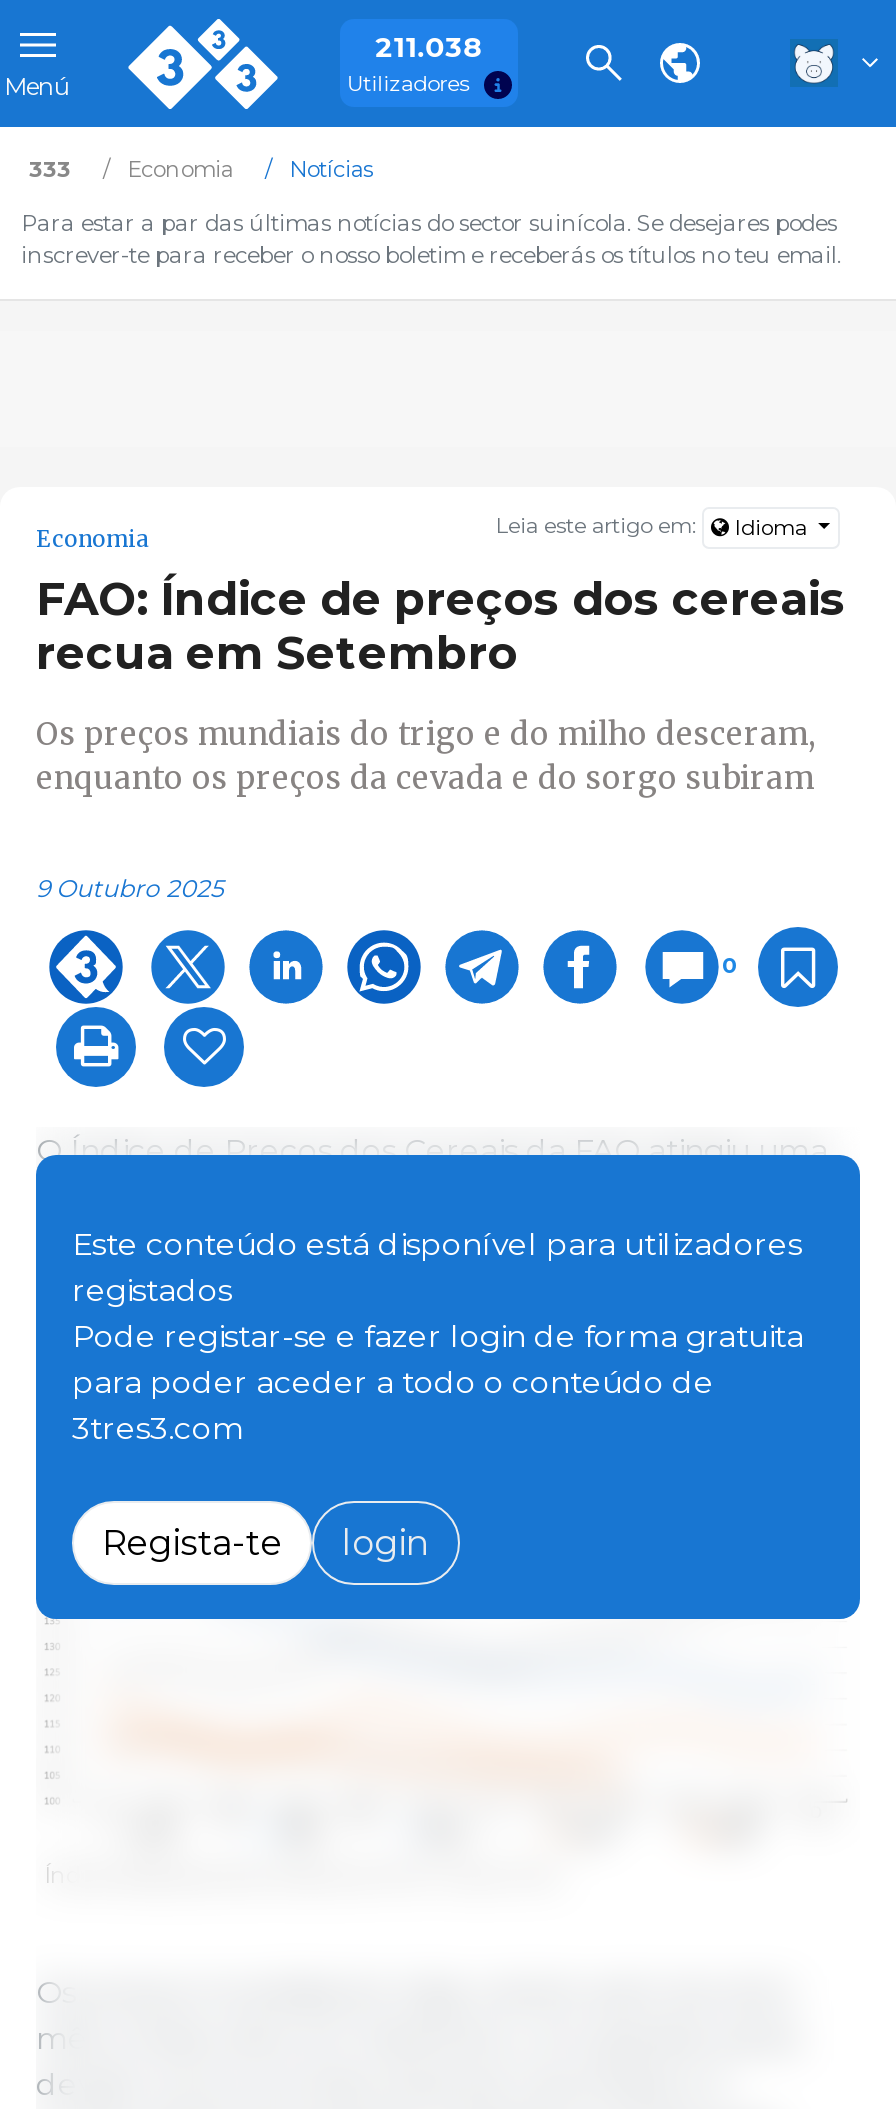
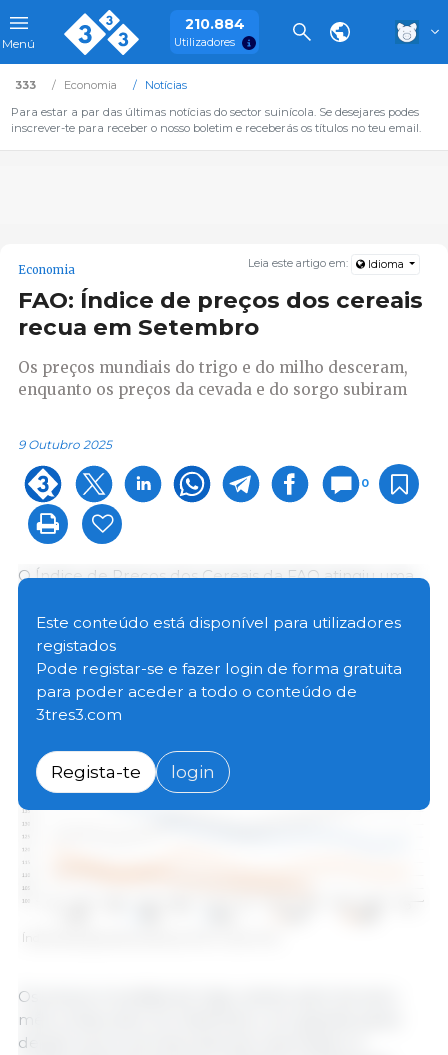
[375,28,483,64] 211.038 -> [185,14,245,32] 210.884

